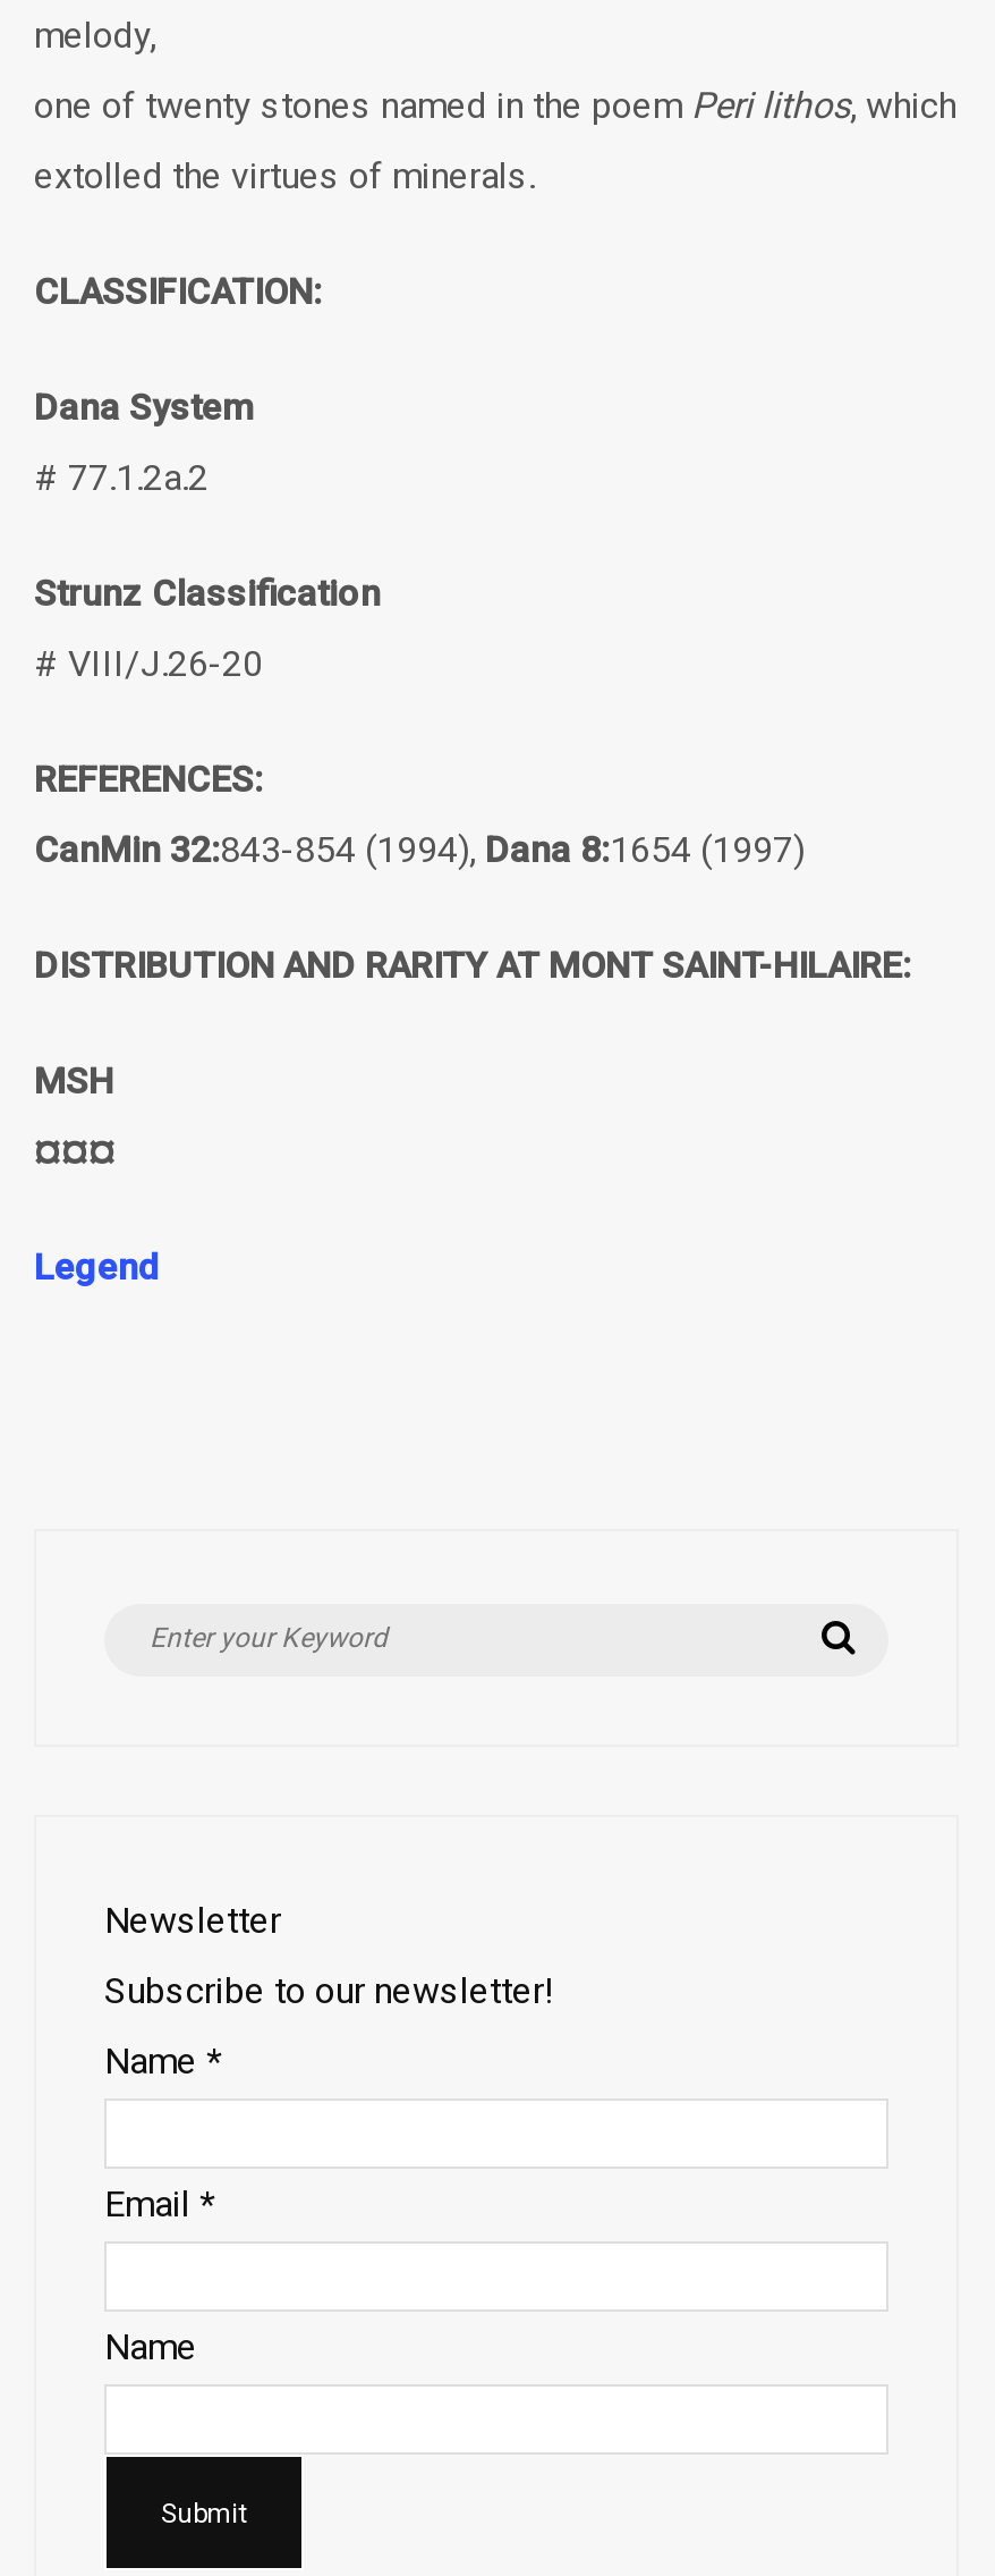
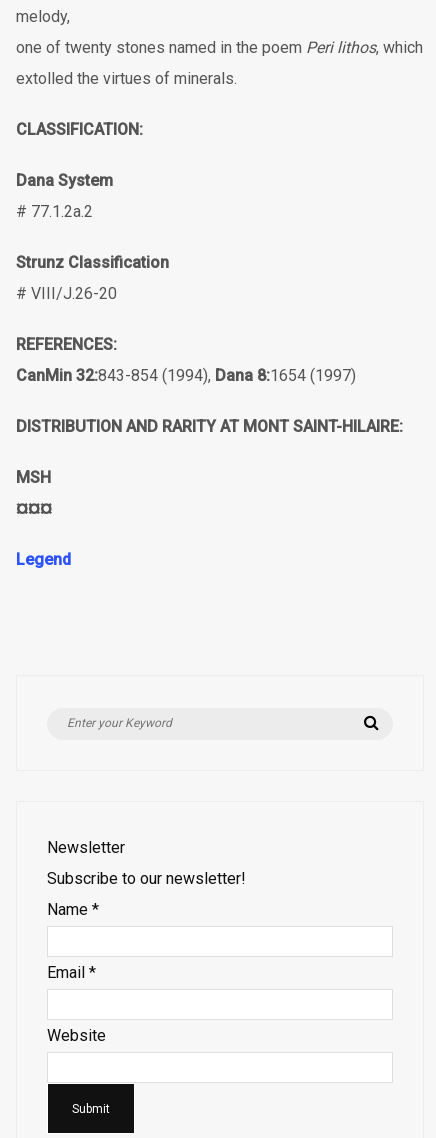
[104,2325,197,2368] Name -> [47,1026,106,1045] Website

